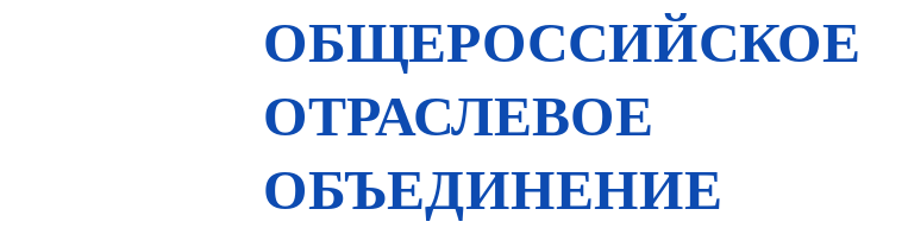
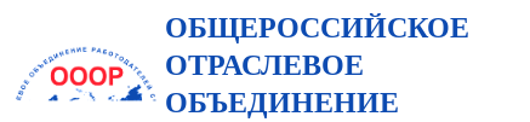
none -> [16,46,156,103] [image]

